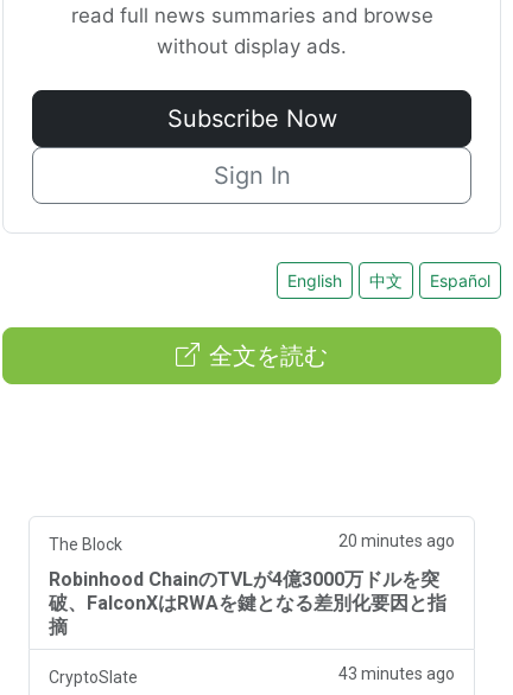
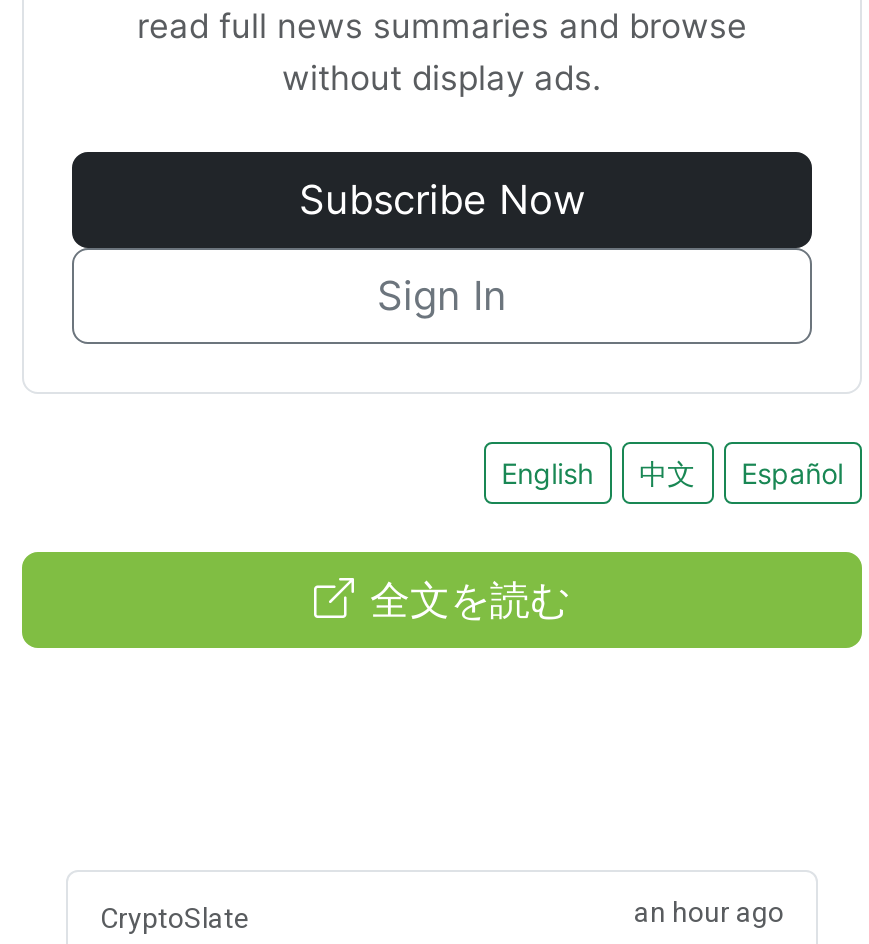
[49,531,455,638] The Block | 20 minutes ago | Robinhood ChainのTVLが4億3000万ドルを突 | 破、FalconXはRWAを鍵となる差別化要因と指 | 摘 -> none
[338,664,455,683] 43 minutes ago -> [634,896,784,928] an hour ago

